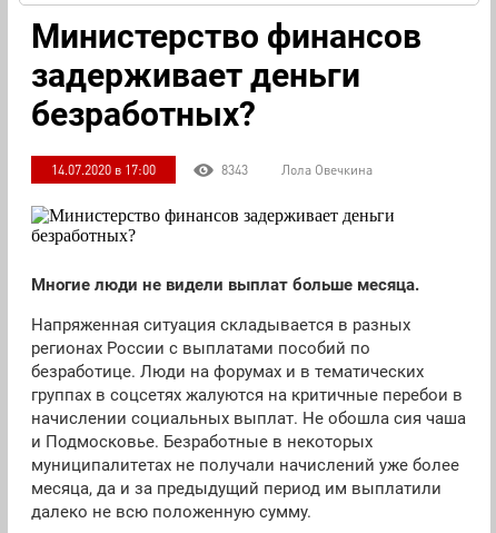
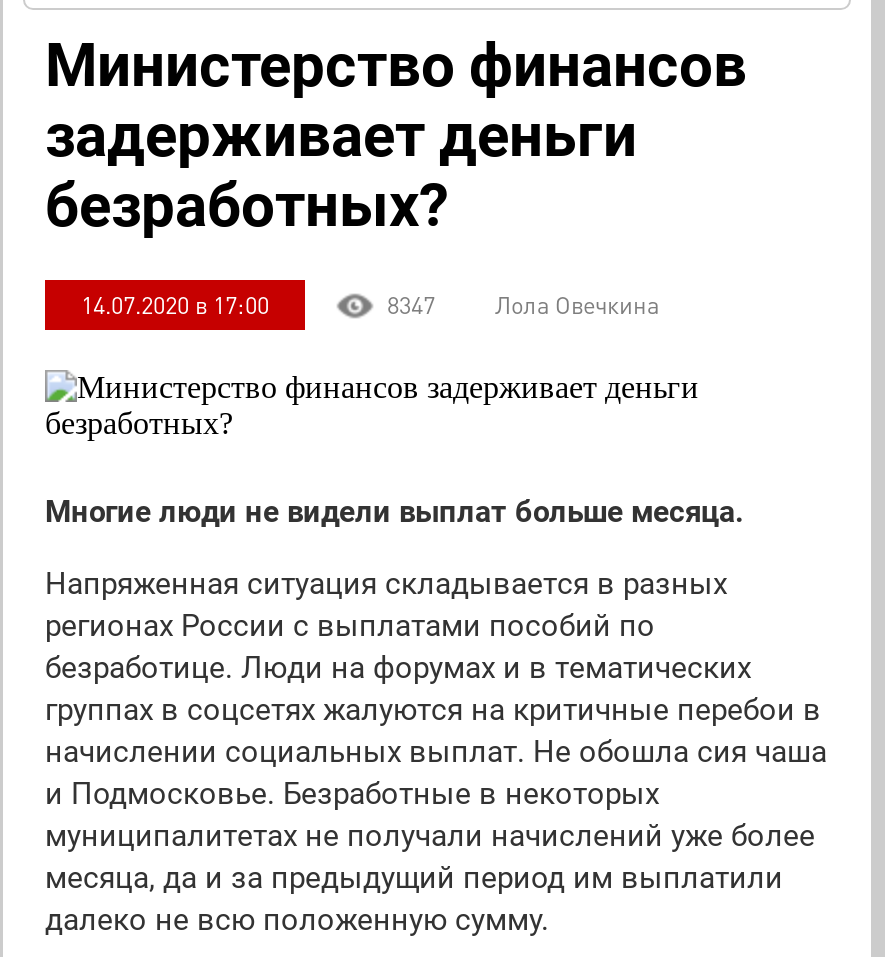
[221,161,373,178] 8343 Лола Овечкина -> [387,290,659,320] 8347 Лола Овечкина

